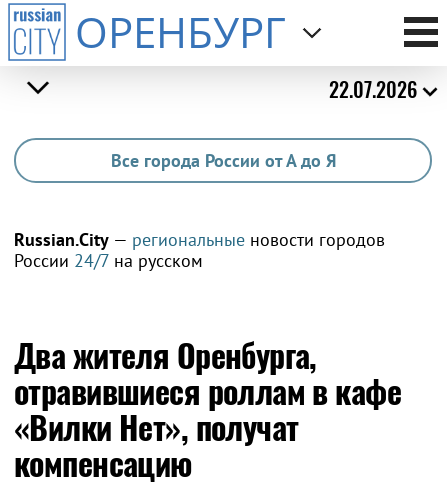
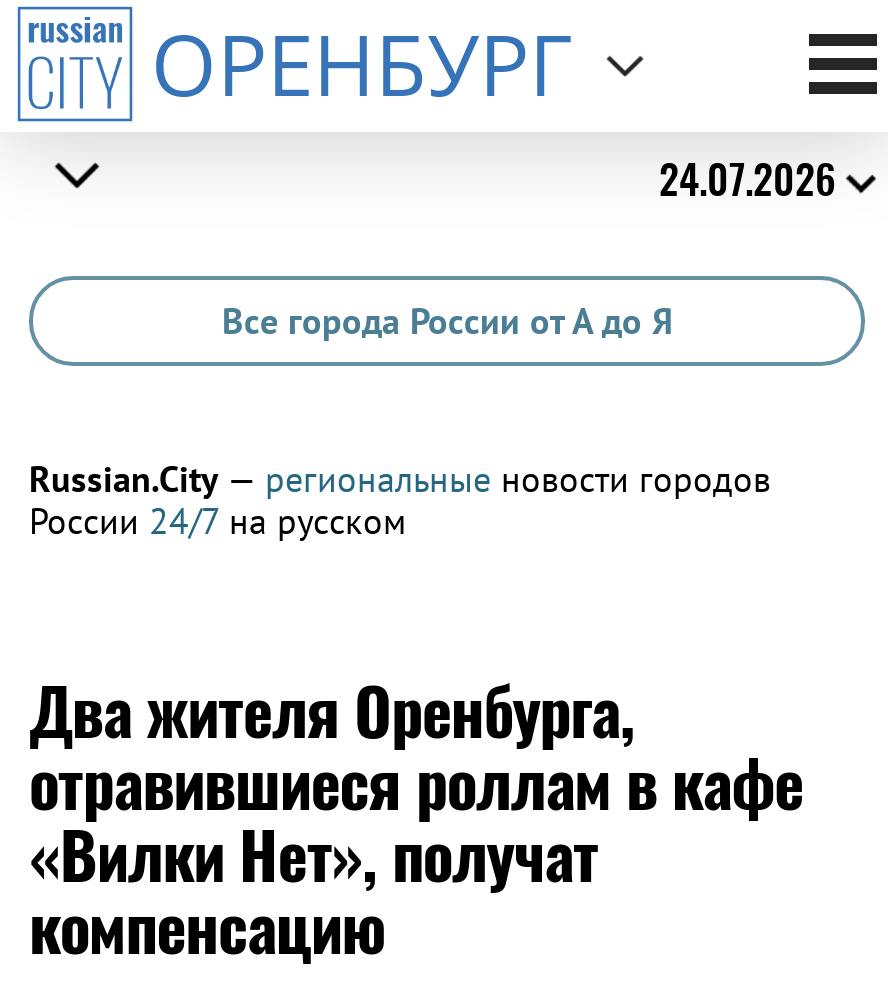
[329,74,417,104] 22.07.2026 -> [659,148,835,208] 24.07.2026

